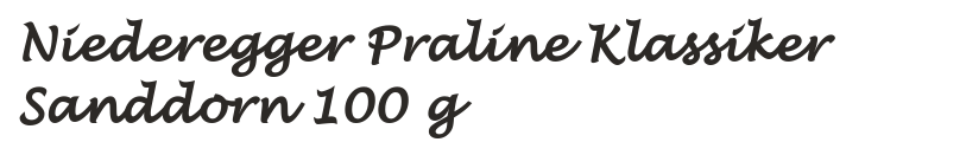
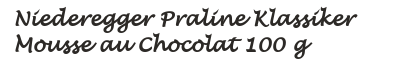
[17,75,456,139] Sanddorn 100 g -> [13,32,306,59] Mousse au Chocolat 100 g

